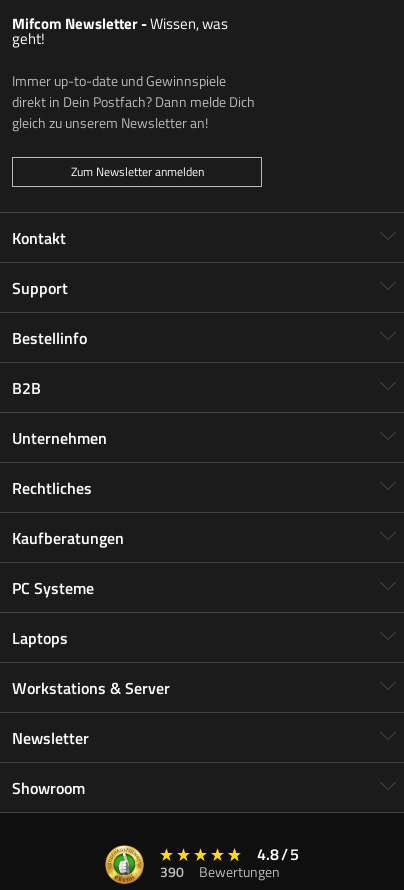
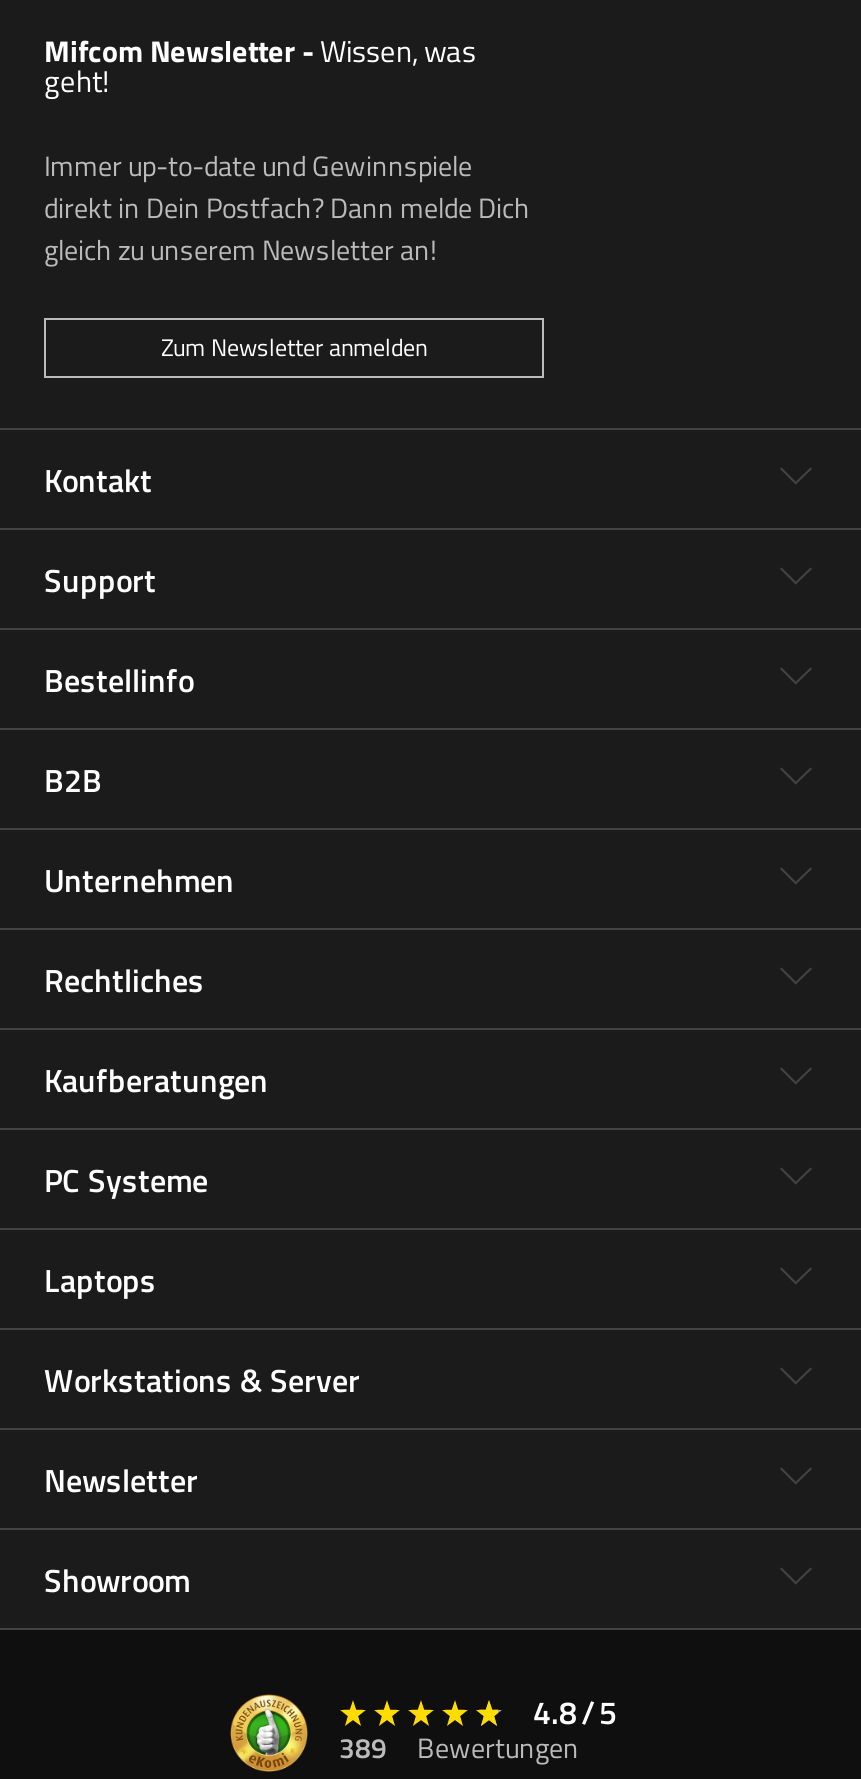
[159,861,279,882] 390 Bewertungen -> [339,1726,579,1768] 389 Bewertungen

